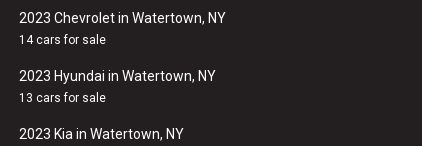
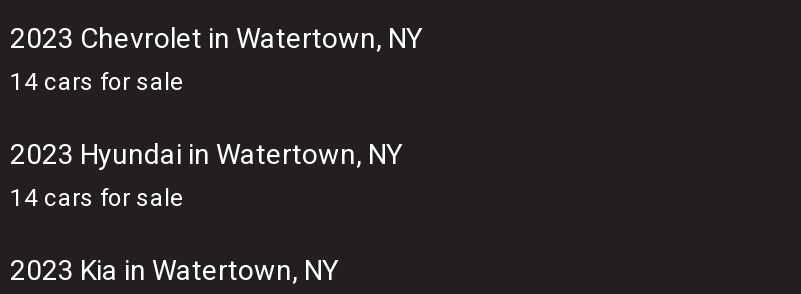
[19,91,106,105] 13 cars for sale -> [10,184,184,212] 14 cars for sale

